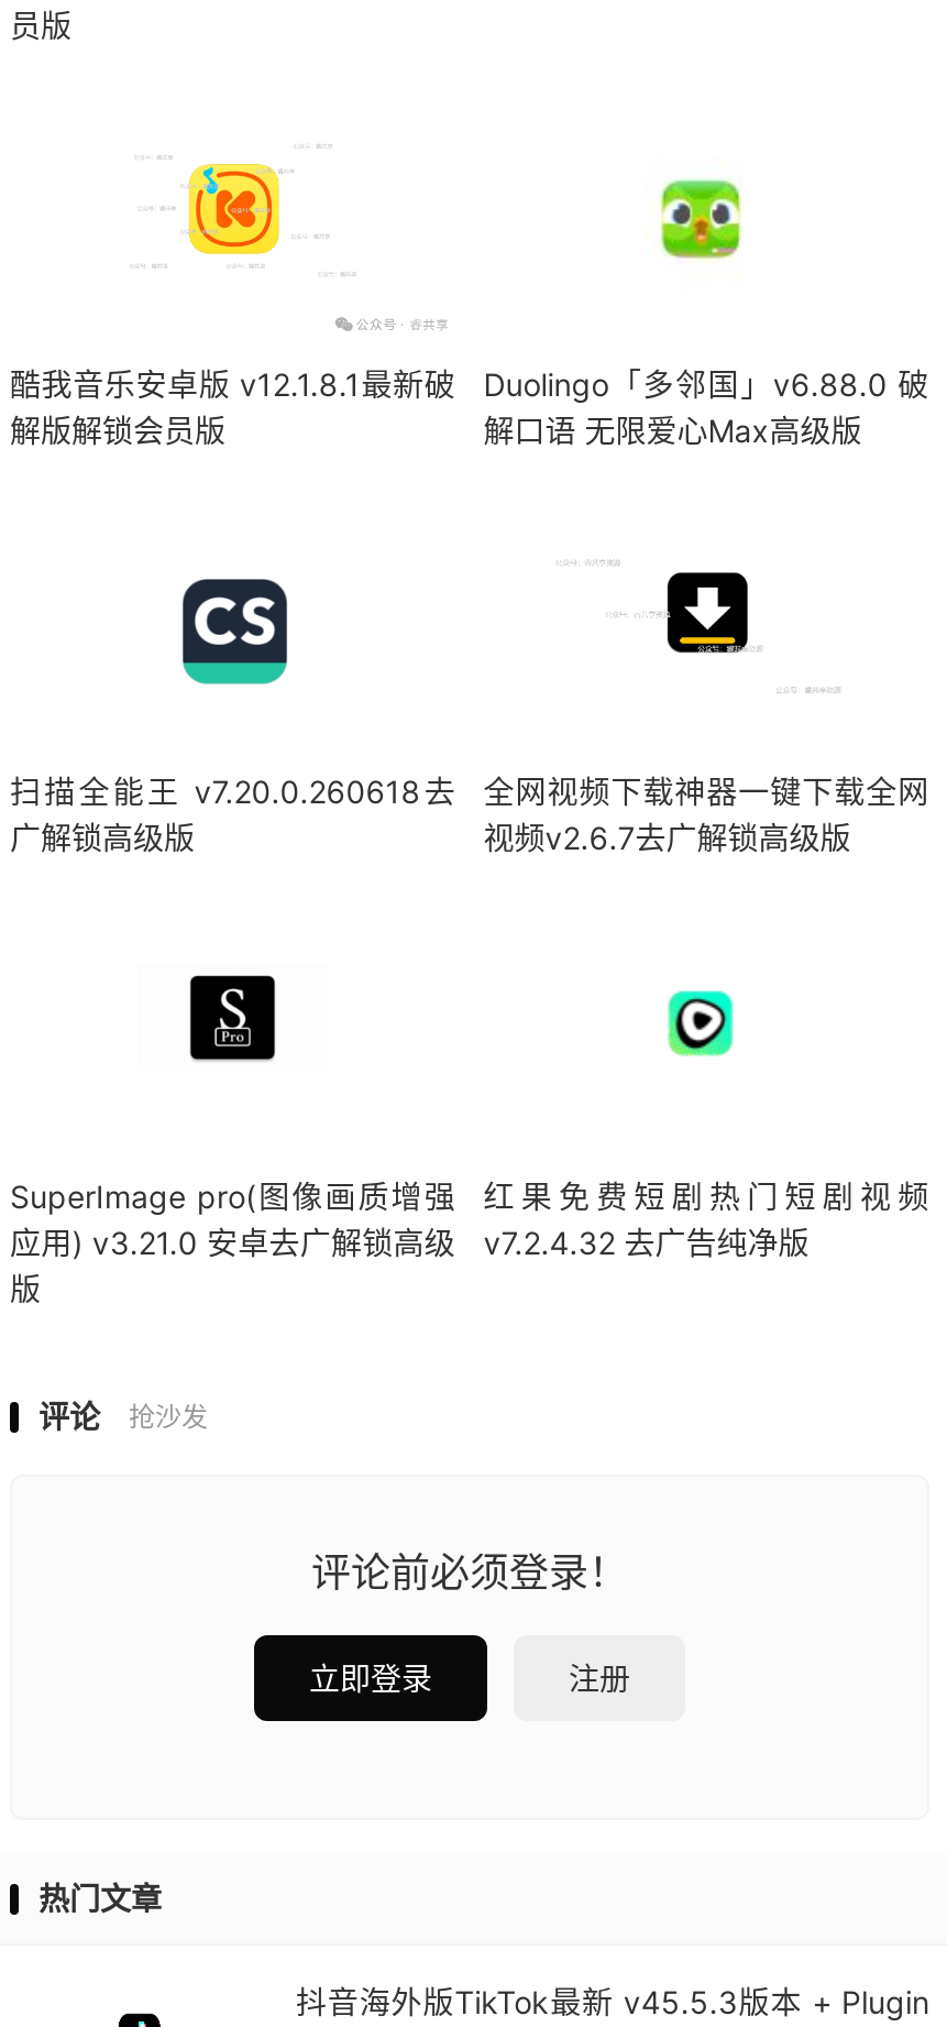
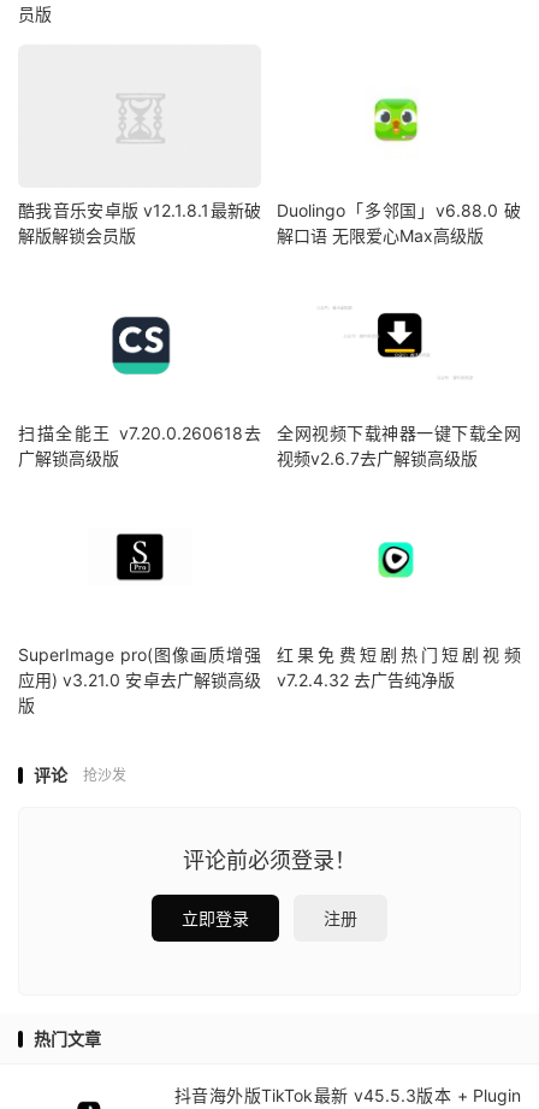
[188,163,280,260] [image] -> none

